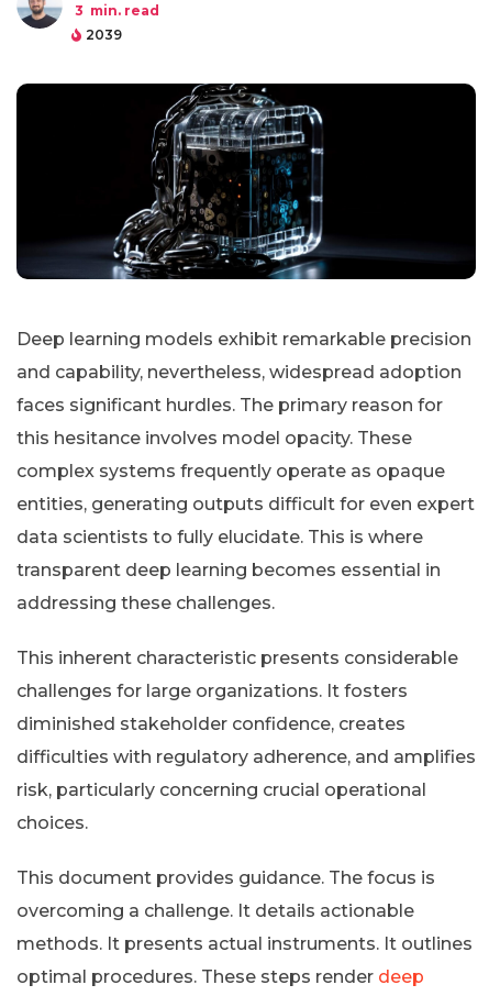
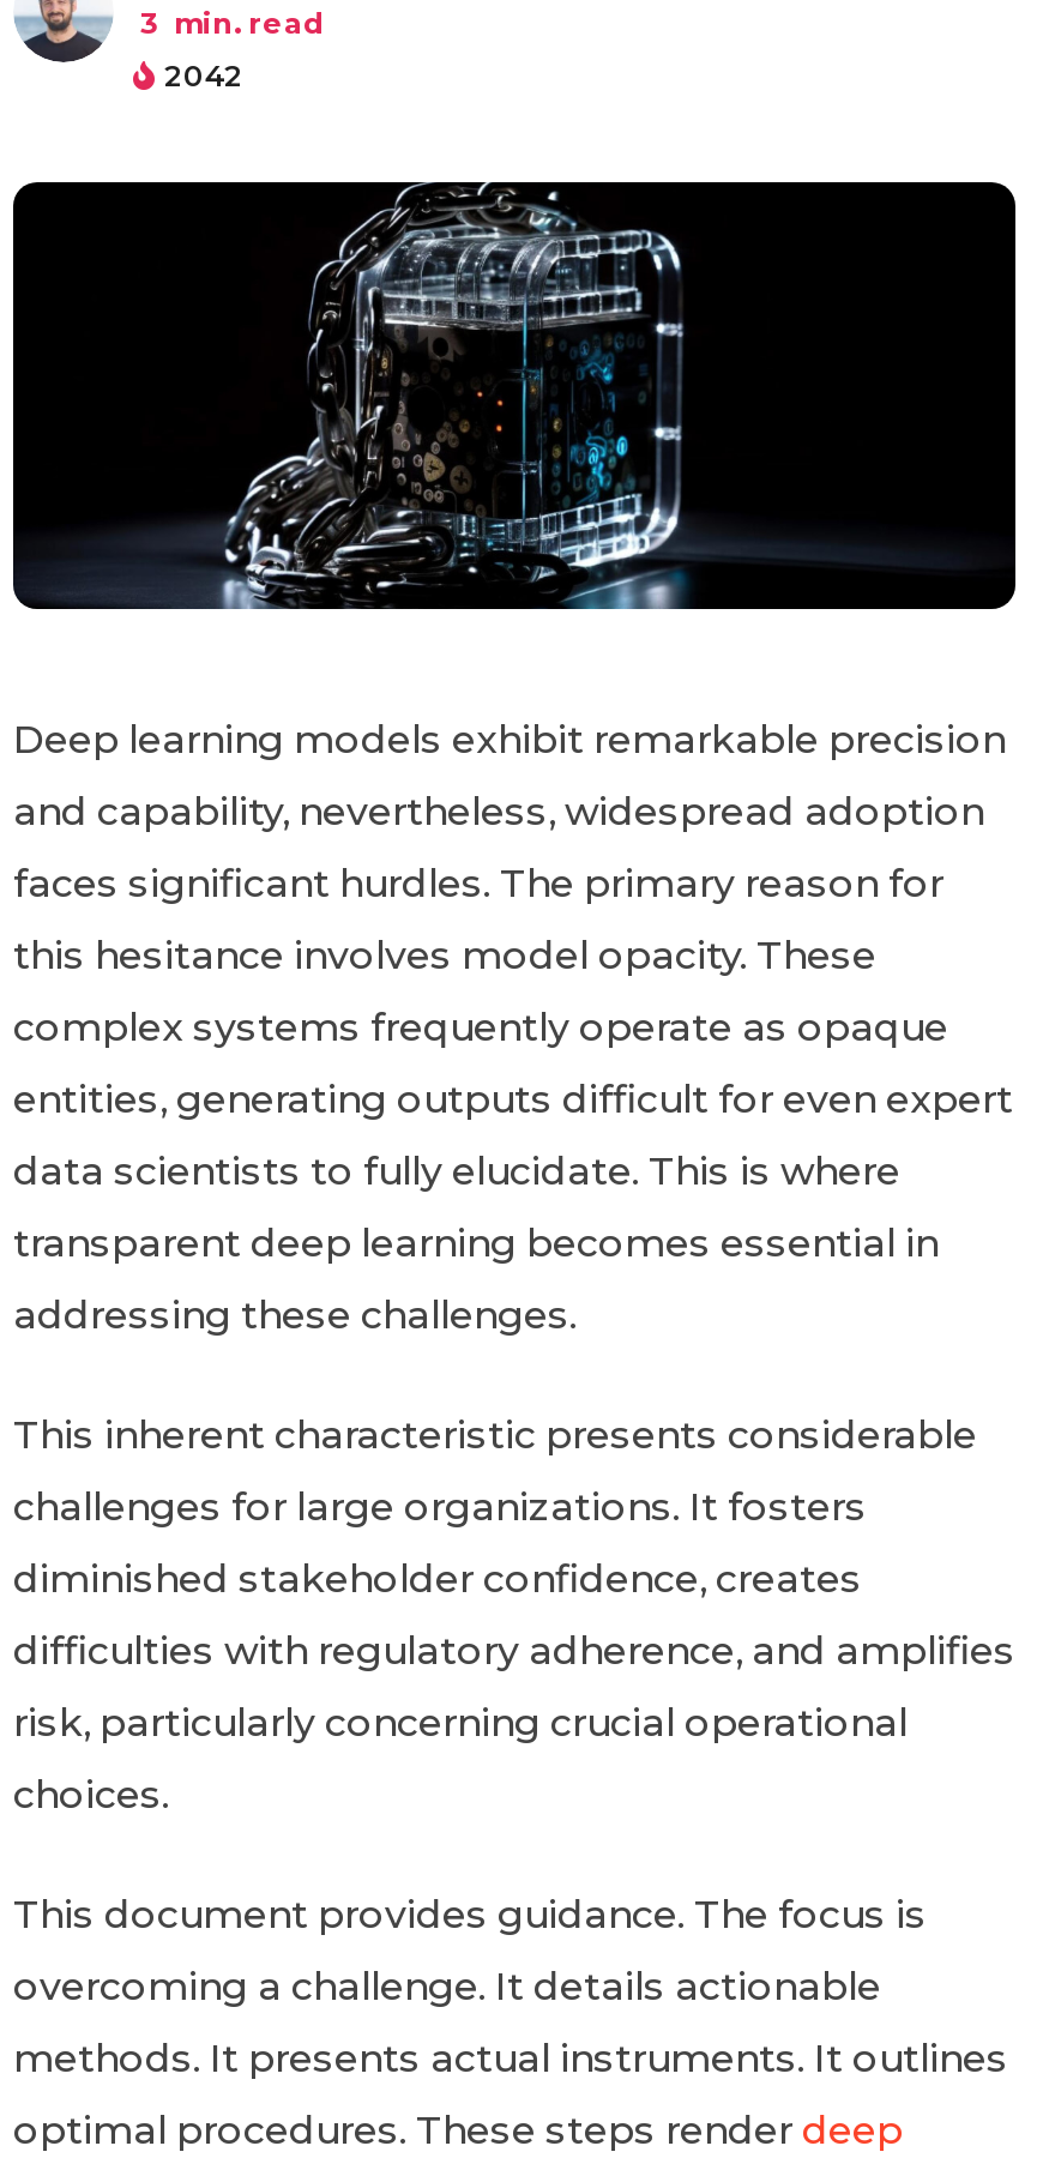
[86,26,122,43] 2039 -> [164,58,243,94] 2042

